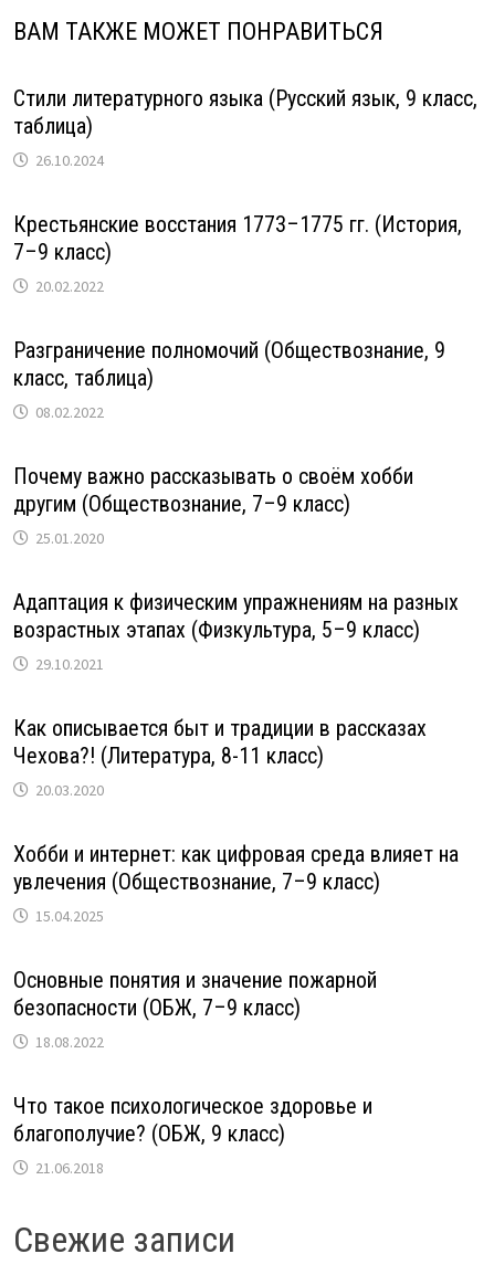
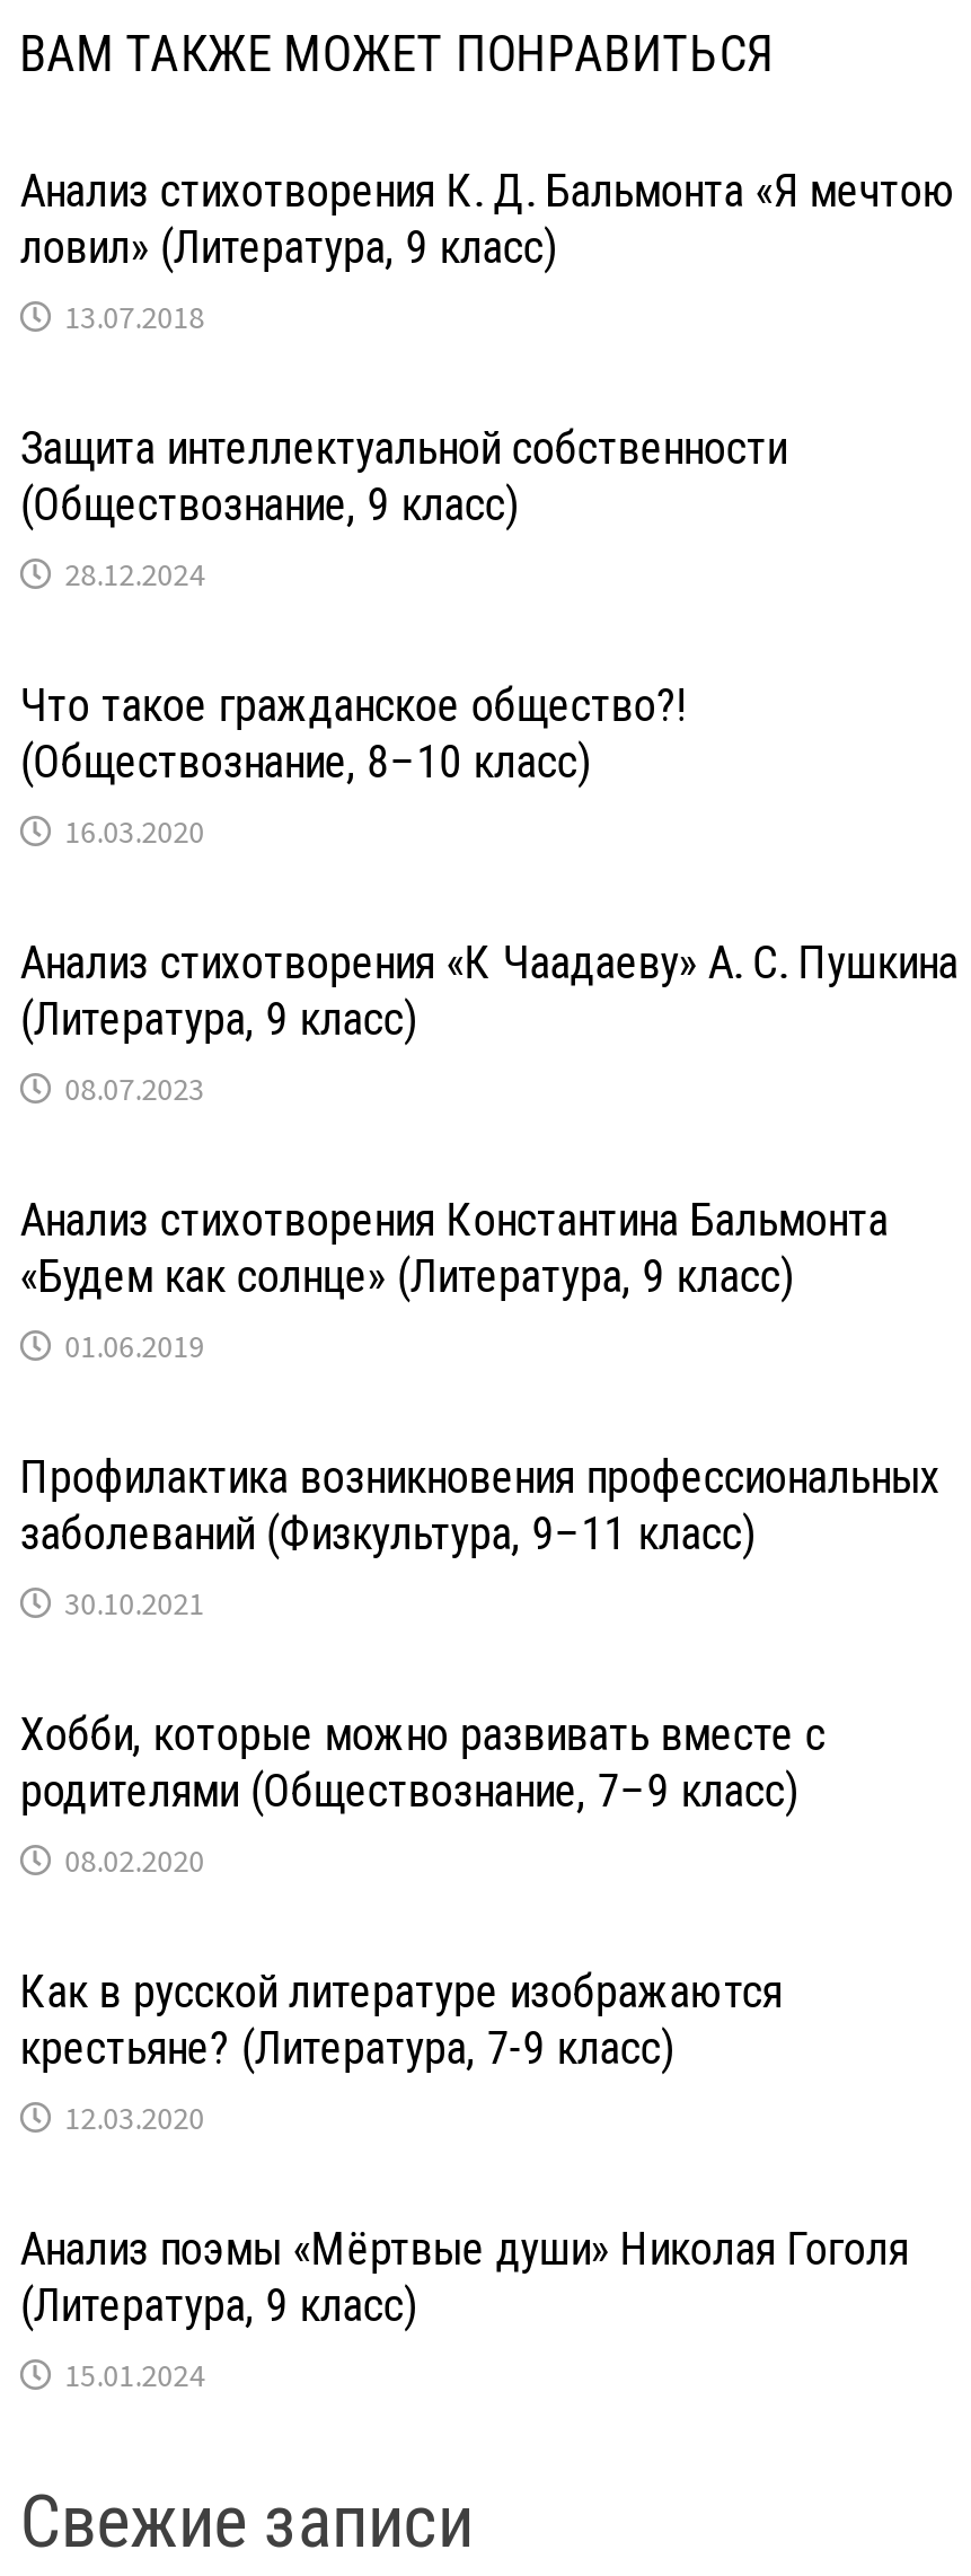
[13,86,477,171] Стили литературного языка (Русский язык, 9 класс, | таблица) | 26.10.2024 -> [20,165,956,339] Анализ стихотворения К. Д. Бальмонта «Я мечтою | ловил» (Литература, 9 класс) | 13.07.2018
[13,212,462,297] Крестьянские восстания 1773–1775 гг. (История, | 7–9 класс) | 20.02.2022 -> [20,422,787,596] Защита интеллектуальной собственности | (Обществознание, 9 класс) | 28.12.2024
[13,338,445,423] Разграничение полномочий (Обществознание, 9 | класс, таблица) | 08.02.2022 -> [20,679,687,853] Что такое гражданское общество?! | (Обществознание, 8–10 класс) | 16.03.2020
[13,463,413,549] Почему важно рассказывать о своём хобби | другим (Обществознание, 7–9 класс) | 25.01.2020 -> [20,937,958,1110] Анализ стихотворения «К Чаадаеву» А. С. Пушкина | (Литература, 9 класс) | 08.07.2023
[13,589,458,675] Адаптация к физическим упражнениям на разных | возрастных этапах (Физкультура, 5–9 класс) | 29.10.2021 -> [20,1194,888,1368] Анализ стихотворения Константина Бальмонта | «Будем как солнце» (Литература, 9 класс) | 01.06.2019
[13,715,426,800] Как описывается быт и традиции в рассказах | Чехова?! (Литература, 8-11 класс) | 20.03.2020 -> [20,1451,940,1625] Профилактика возникновения профессиональных | заболеваний (Физкультура, 9–11 класс) | 30.10.2021
[13,841,458,926] Хобби и интернет: как цифровая среда влияет на | увлечения (Обществознание, 7–9 класс) | 15.04.2025 -> [20,1708,825,1882] Хобби, которые можно развивать вместе с | родителями (Обществознание, 7–9 класс) | 08.02.2020
[13,967,377,1052] Основные понятия и значение пожарной | безопасности (ОБЖ, 7–9 класс) | 18.08.2022 -> [20,1966,782,2139] Как в русской литературе изображаются | крестьяне? (Литература, 7-9 класс) | 12.03.2020
[13,1093,372,1178] Что такое психологическое здоровье и | благополучие? (ОБЖ, 9 класс) | 21.06.2018 -> [20,2223,909,2397] Анализ поэмы «Мёртвые души» Николая Гоголя | (Литература, 9 класс) | 15.01.2024

